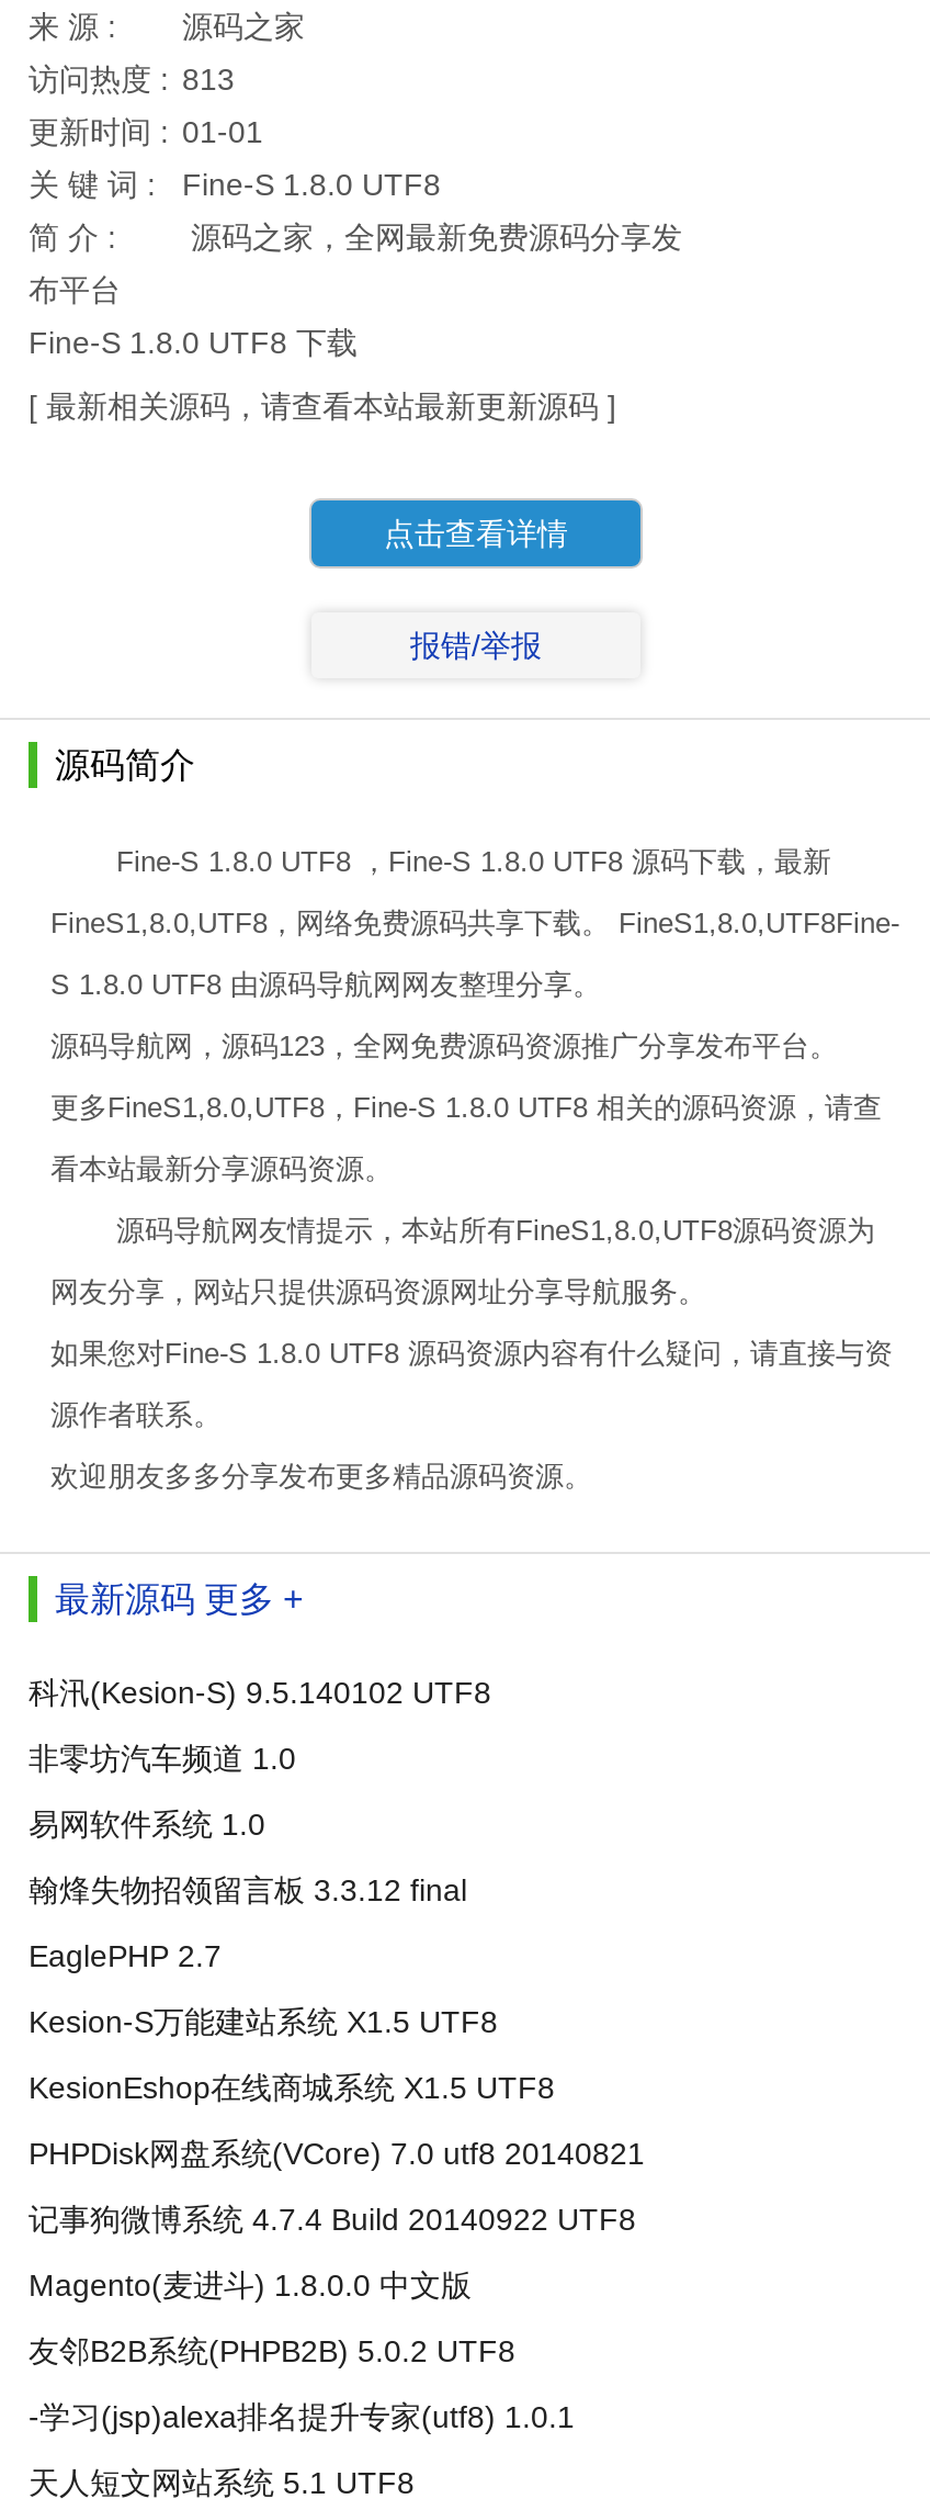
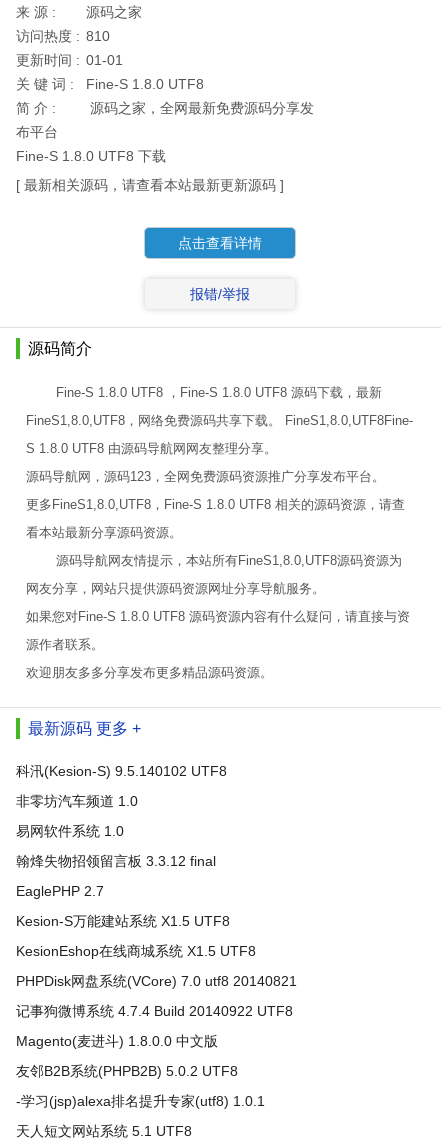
[29,61,235,97] 访问热度 : 813 -> [16,28,110,44] 访问热度 : 810

